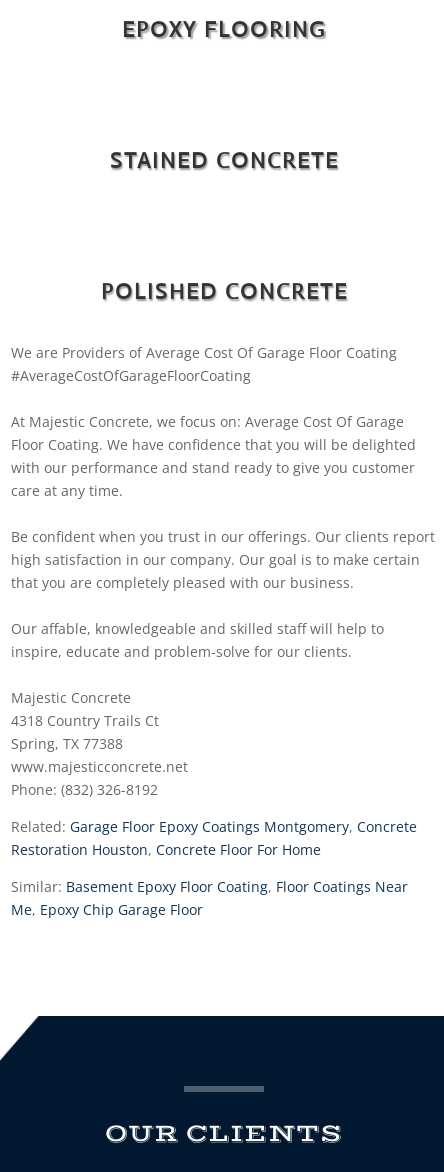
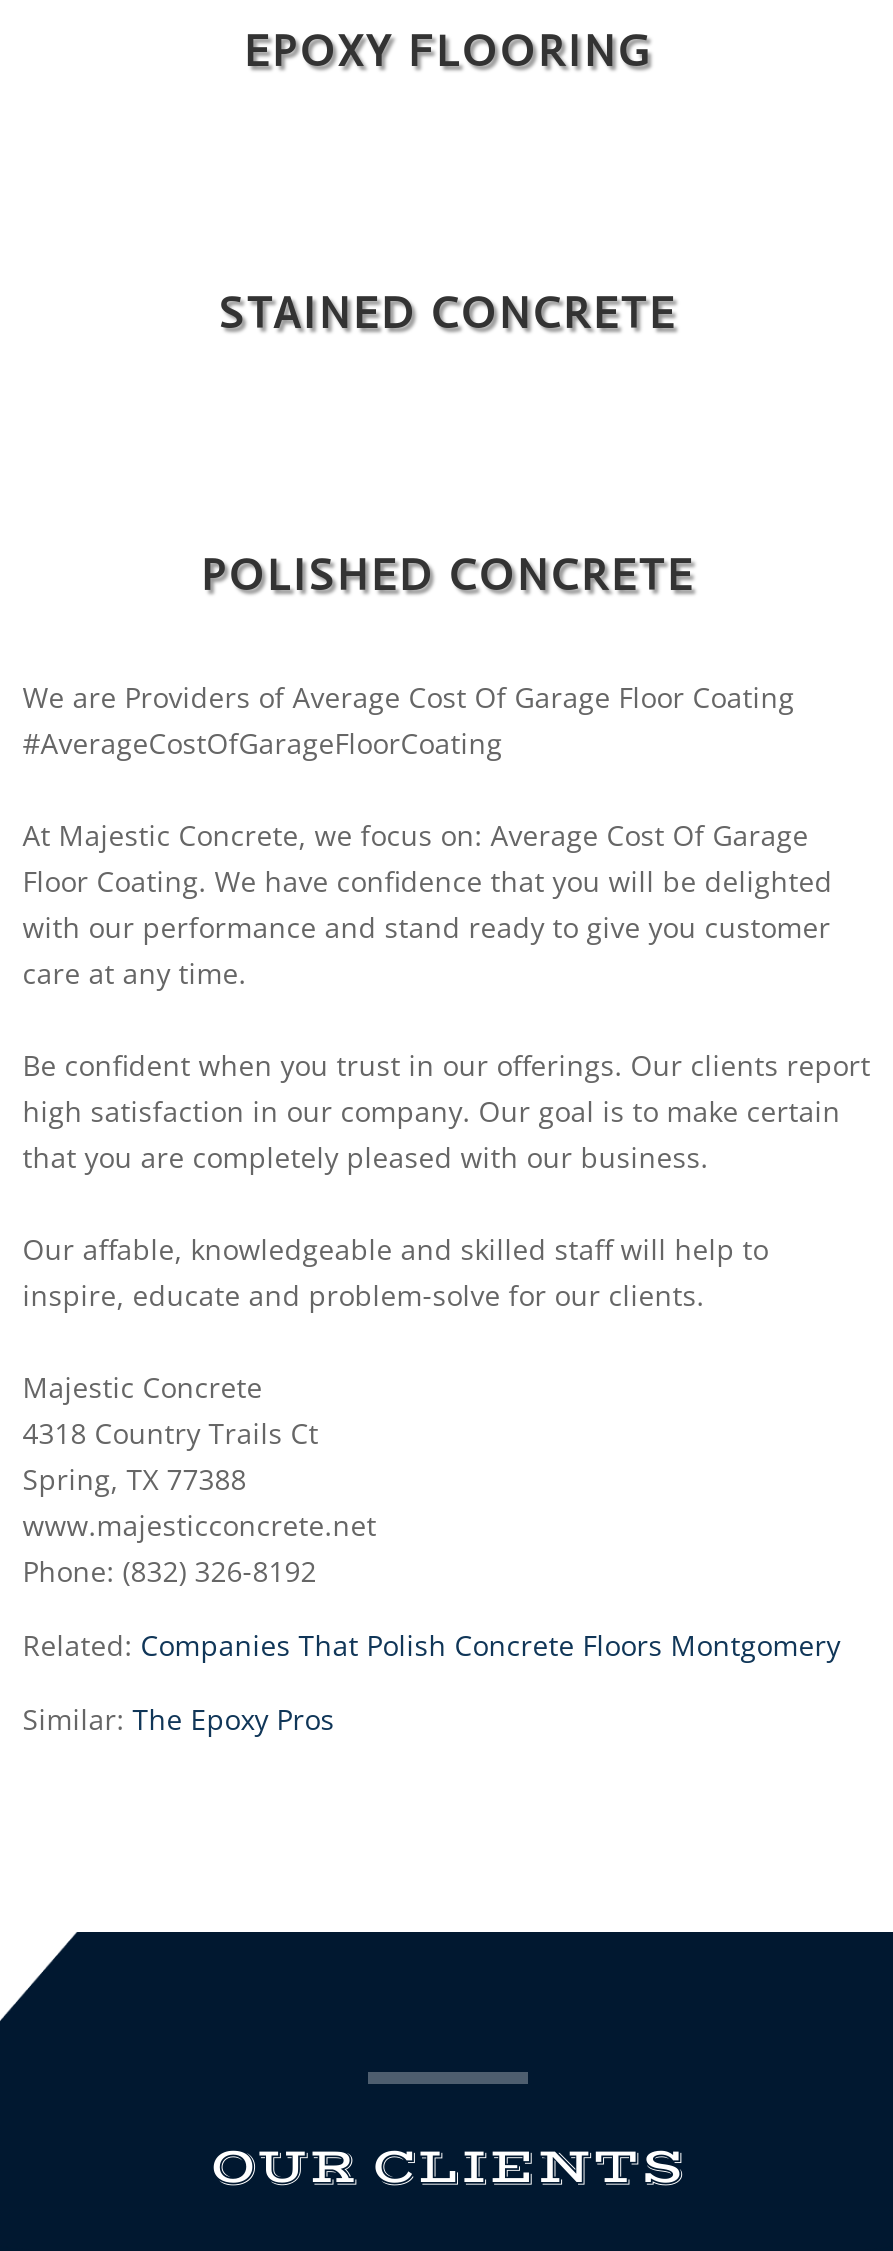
[11,817,417,859] Related: Garage Floor Epoxy Coatings Montgomery, Concrete | Restoration Houston, Concrete Floor For Home -> [22,1625,840,1663] Related: Companies That Polish Concrete Floors Montgomery
[11,877,408,919] Similar: Basement Epoxy Floor Coating, Floor Coatings Near | Me, Epoxy Chip Garage Floor -> [22,1699,334,1737] Similar: The Epoxy Pros

